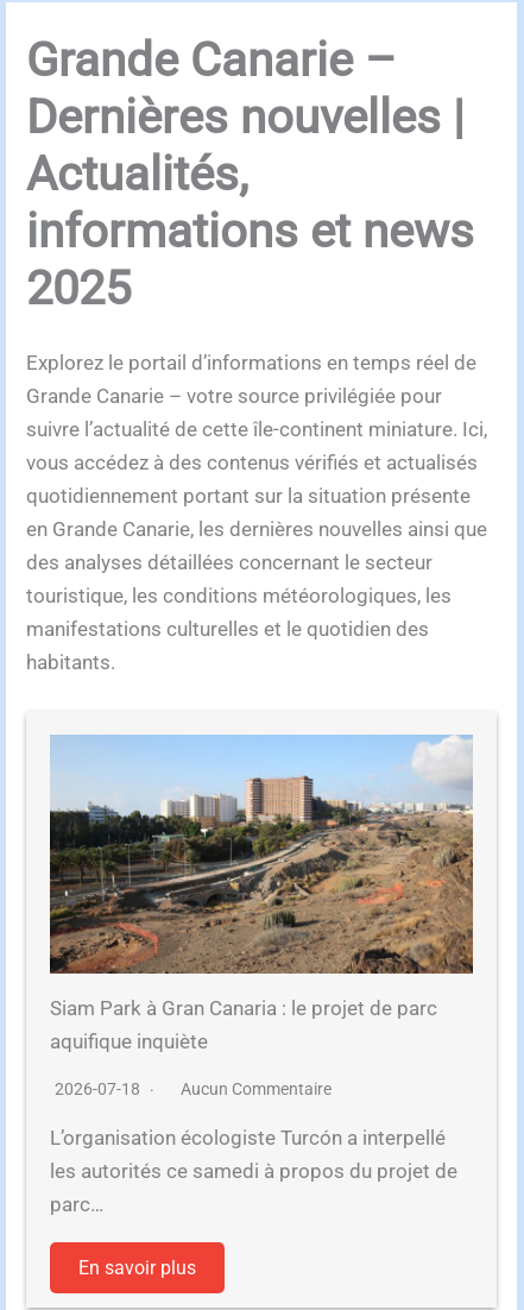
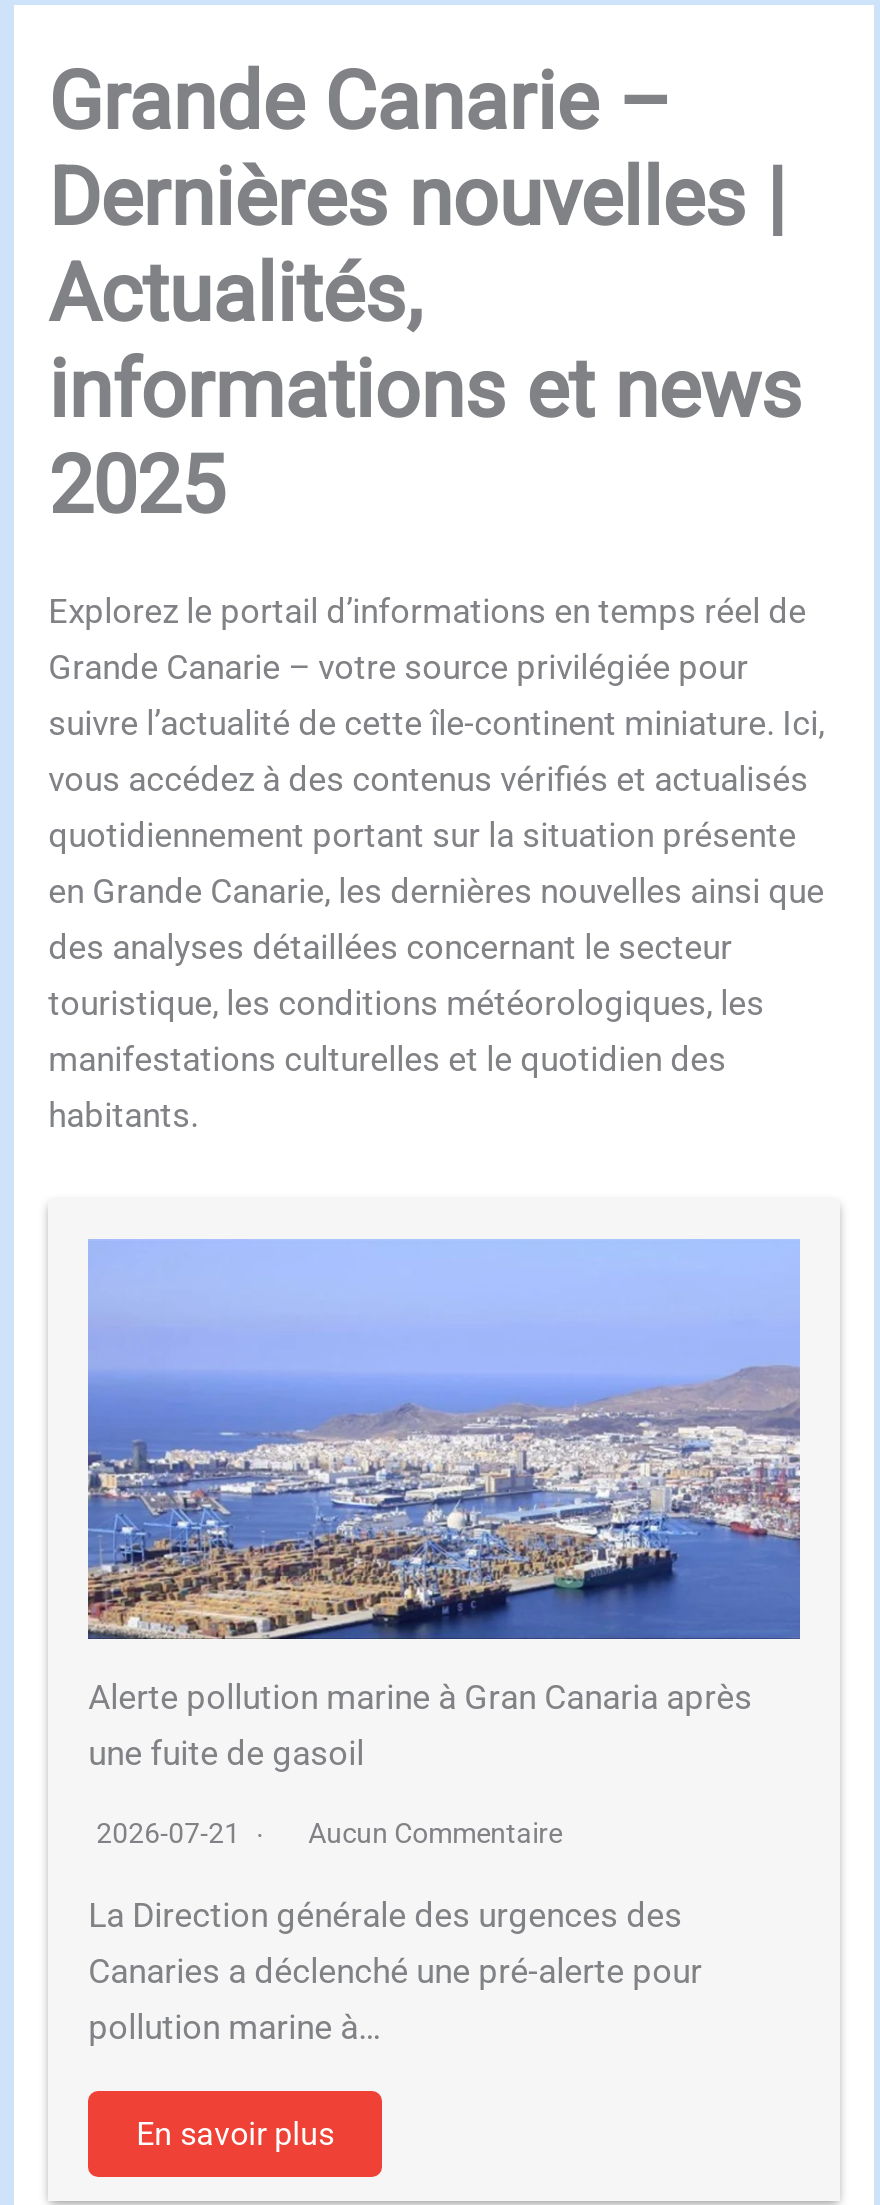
[49,737,474,1053] [image] | Siam Park à Gran Canaria : le projet de parc | aquifique inquiète -> [86,1239,802,1772] [image] | Alerte pollution marine à Gran Canaria après | une fuite de gasoil
[55,1079,332,1098] 2026-07-18 Aucun Commentaire -> [96,1816,562,1848] 2026-07-21 Aucun Commentaire
[50,1125,458,1215] L’organisation écologiste Turcón a interpellé | les autorités ce samedi à propos du projet de | parc… -> [88,1894,702,2046] La Direction générale des urgences des | Canaries a déclenché une pré-alerte pour | pollution marine à…

